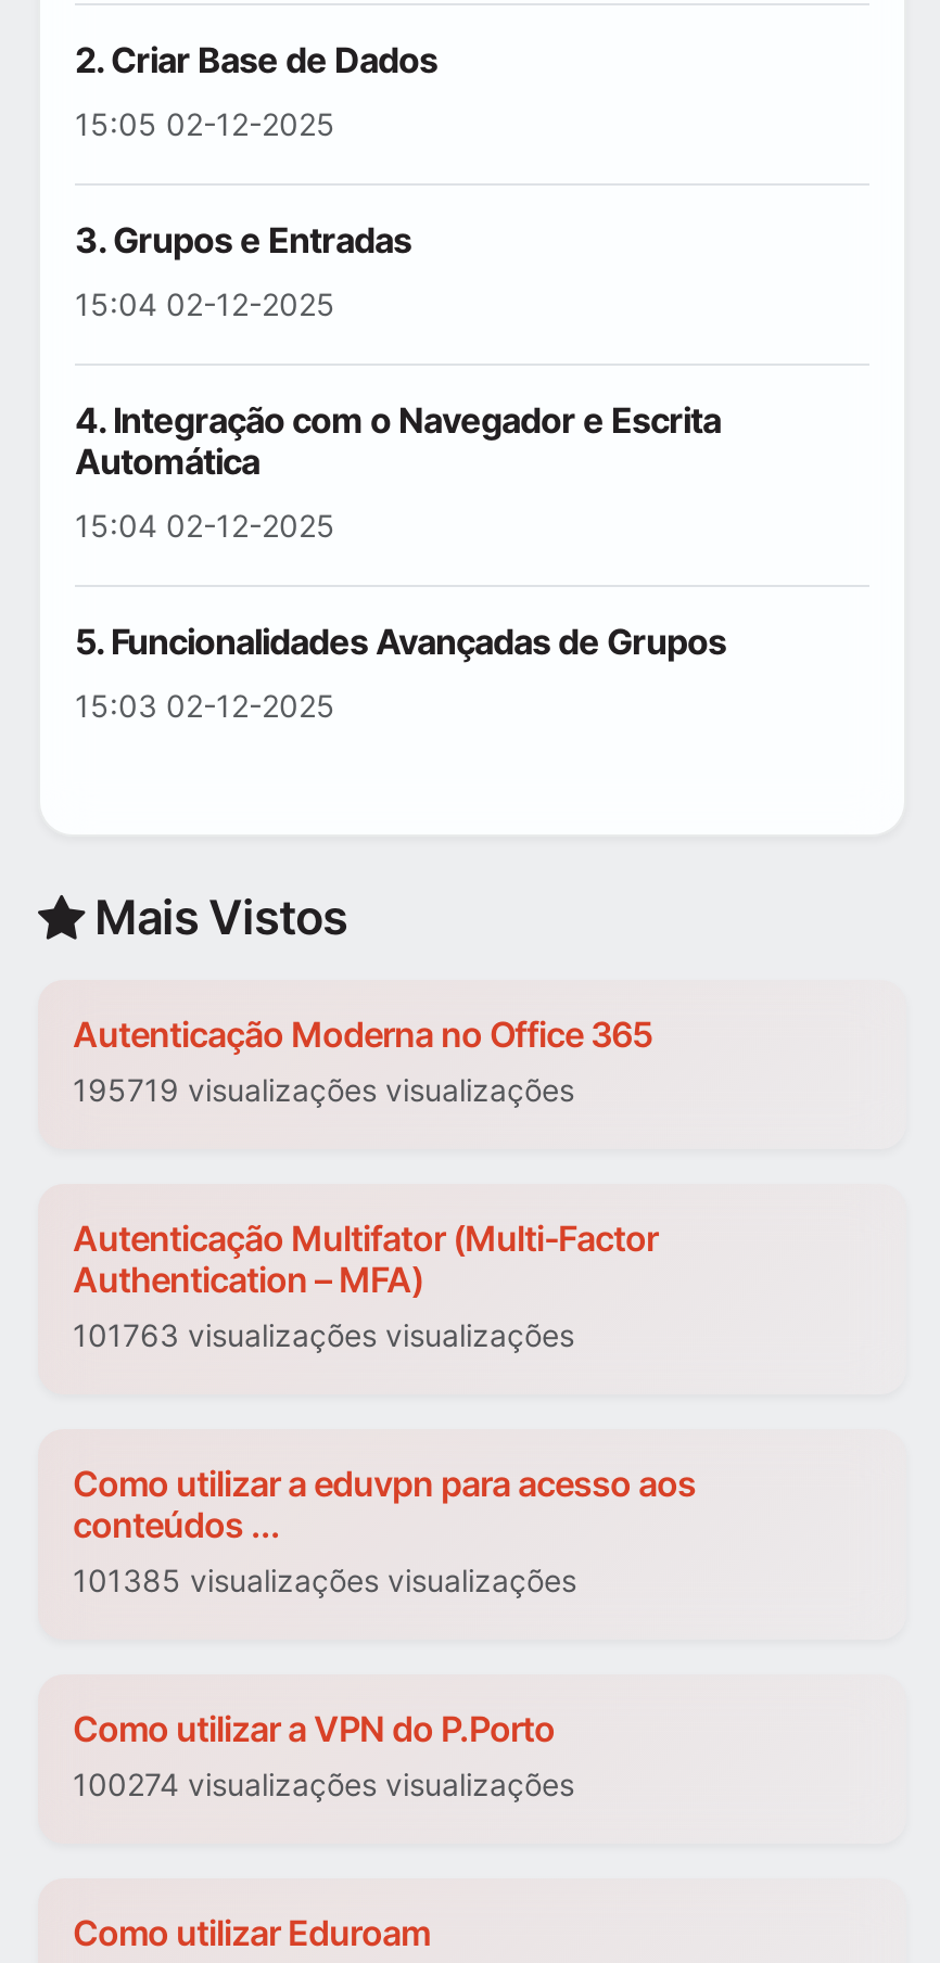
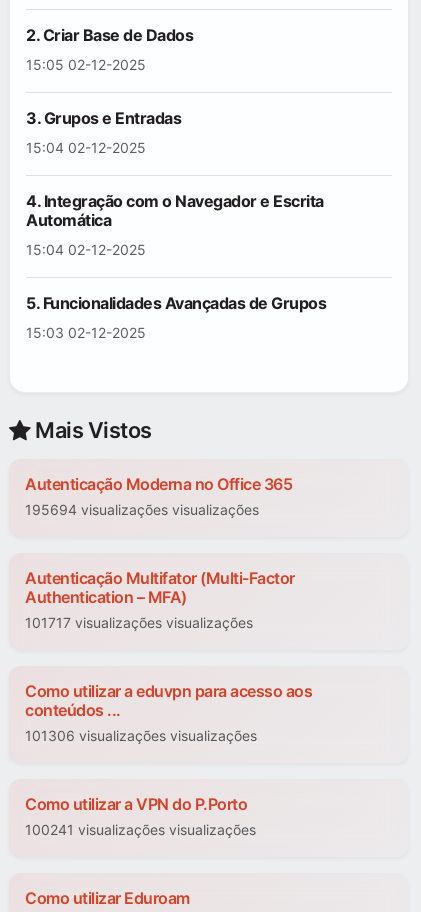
[73,1072,574,1109] 195719 visualizações visualizações -> [25,501,259,518] 195694 visualizações visualizações
[73,1317,574,1354] 101763 visualizações visualizações -> [25,614,253,631] 101717 visualizações visualizações
[73,1563,576,1599] 101385 visualizações visualizações -> [25,727,257,744] 101306 visualizações visualizações
[73,1767,574,1803] 100274 visualizações visualizações -> [25,821,256,838] 100241 visualizações visualizações

